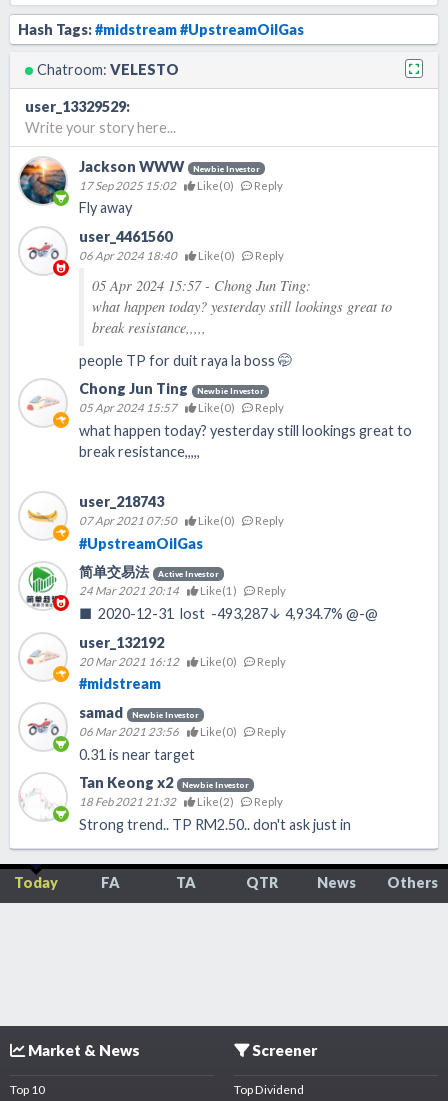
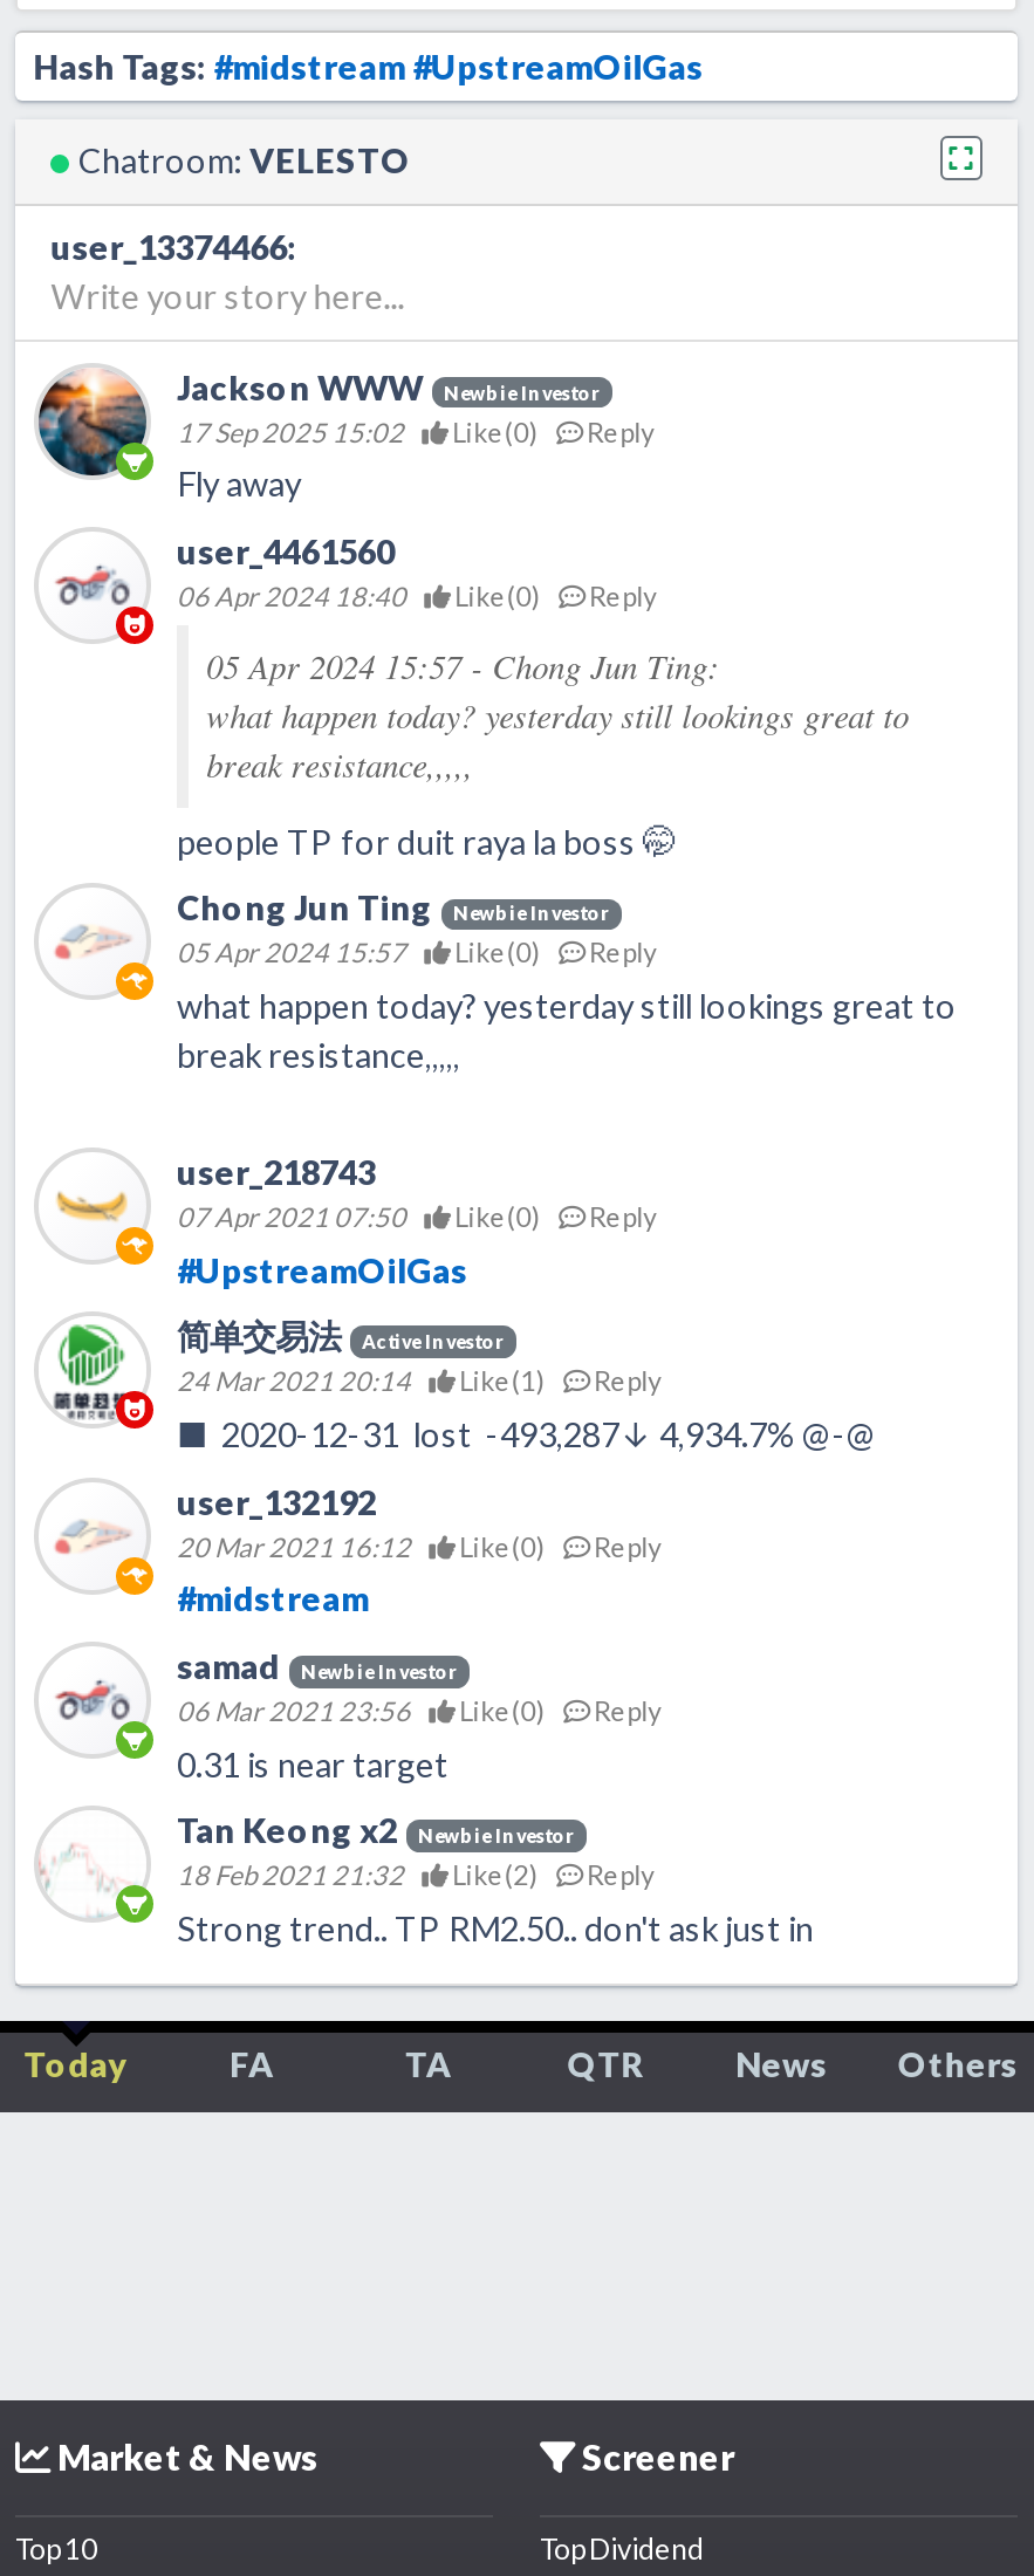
[25,98,130,115] user_13329529: -> [51,228,297,268] user_13374466:

